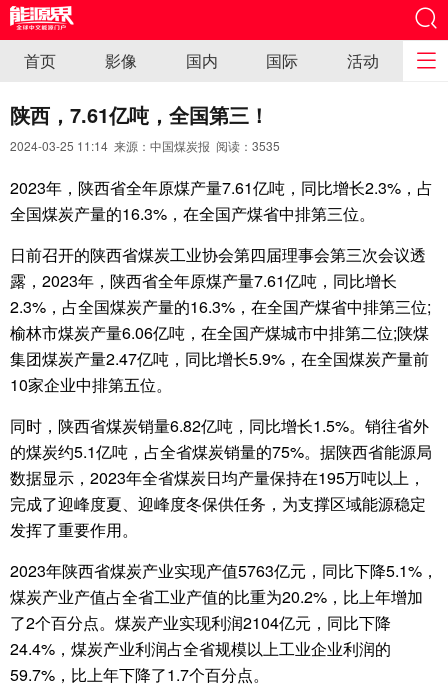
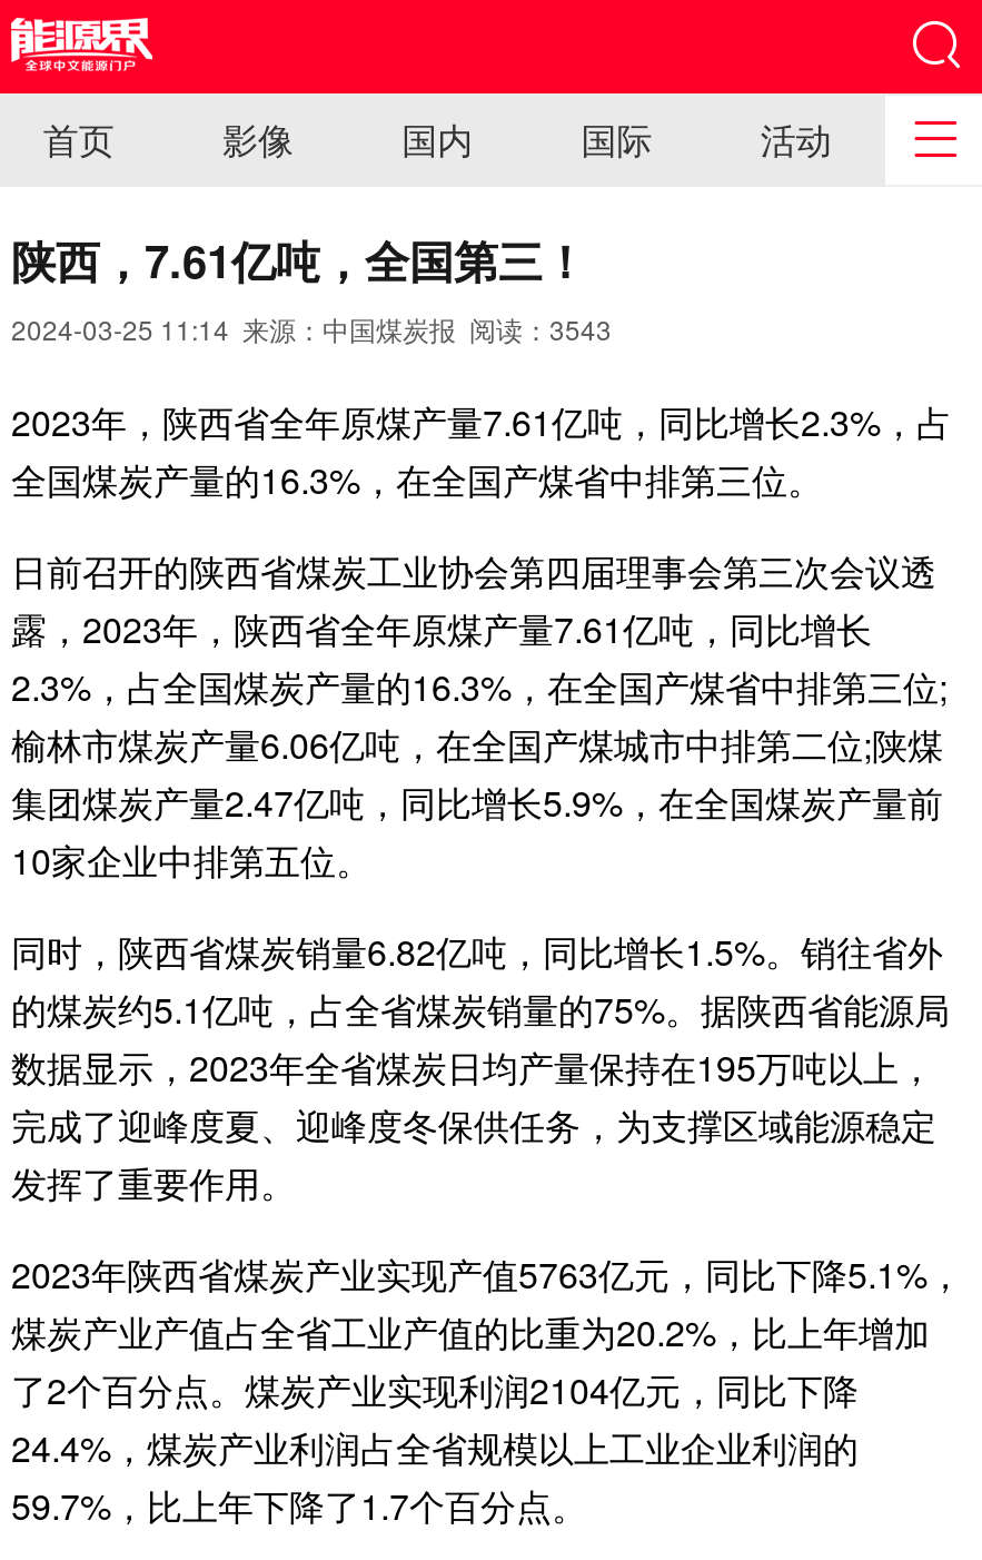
[10,137,280,154] 2024-03-25 11:14 来源：中国煤炭报 阅读：3535 -> [11,309,612,347] 2024-03-25 11:14 来源：中国煤炭报 阅读：3543

